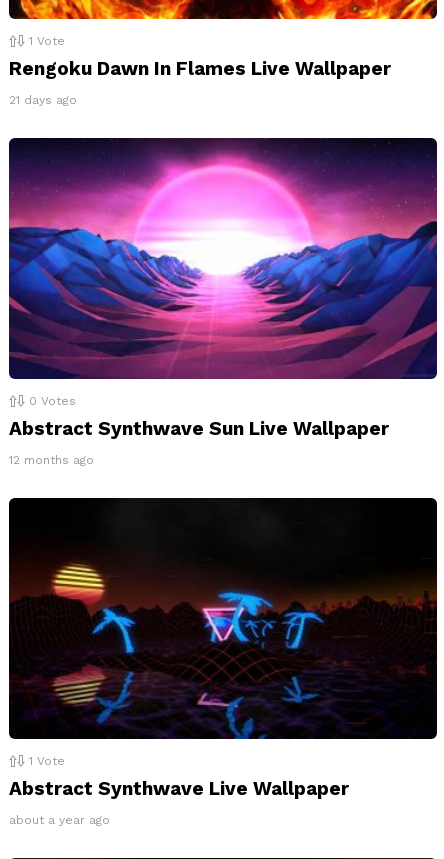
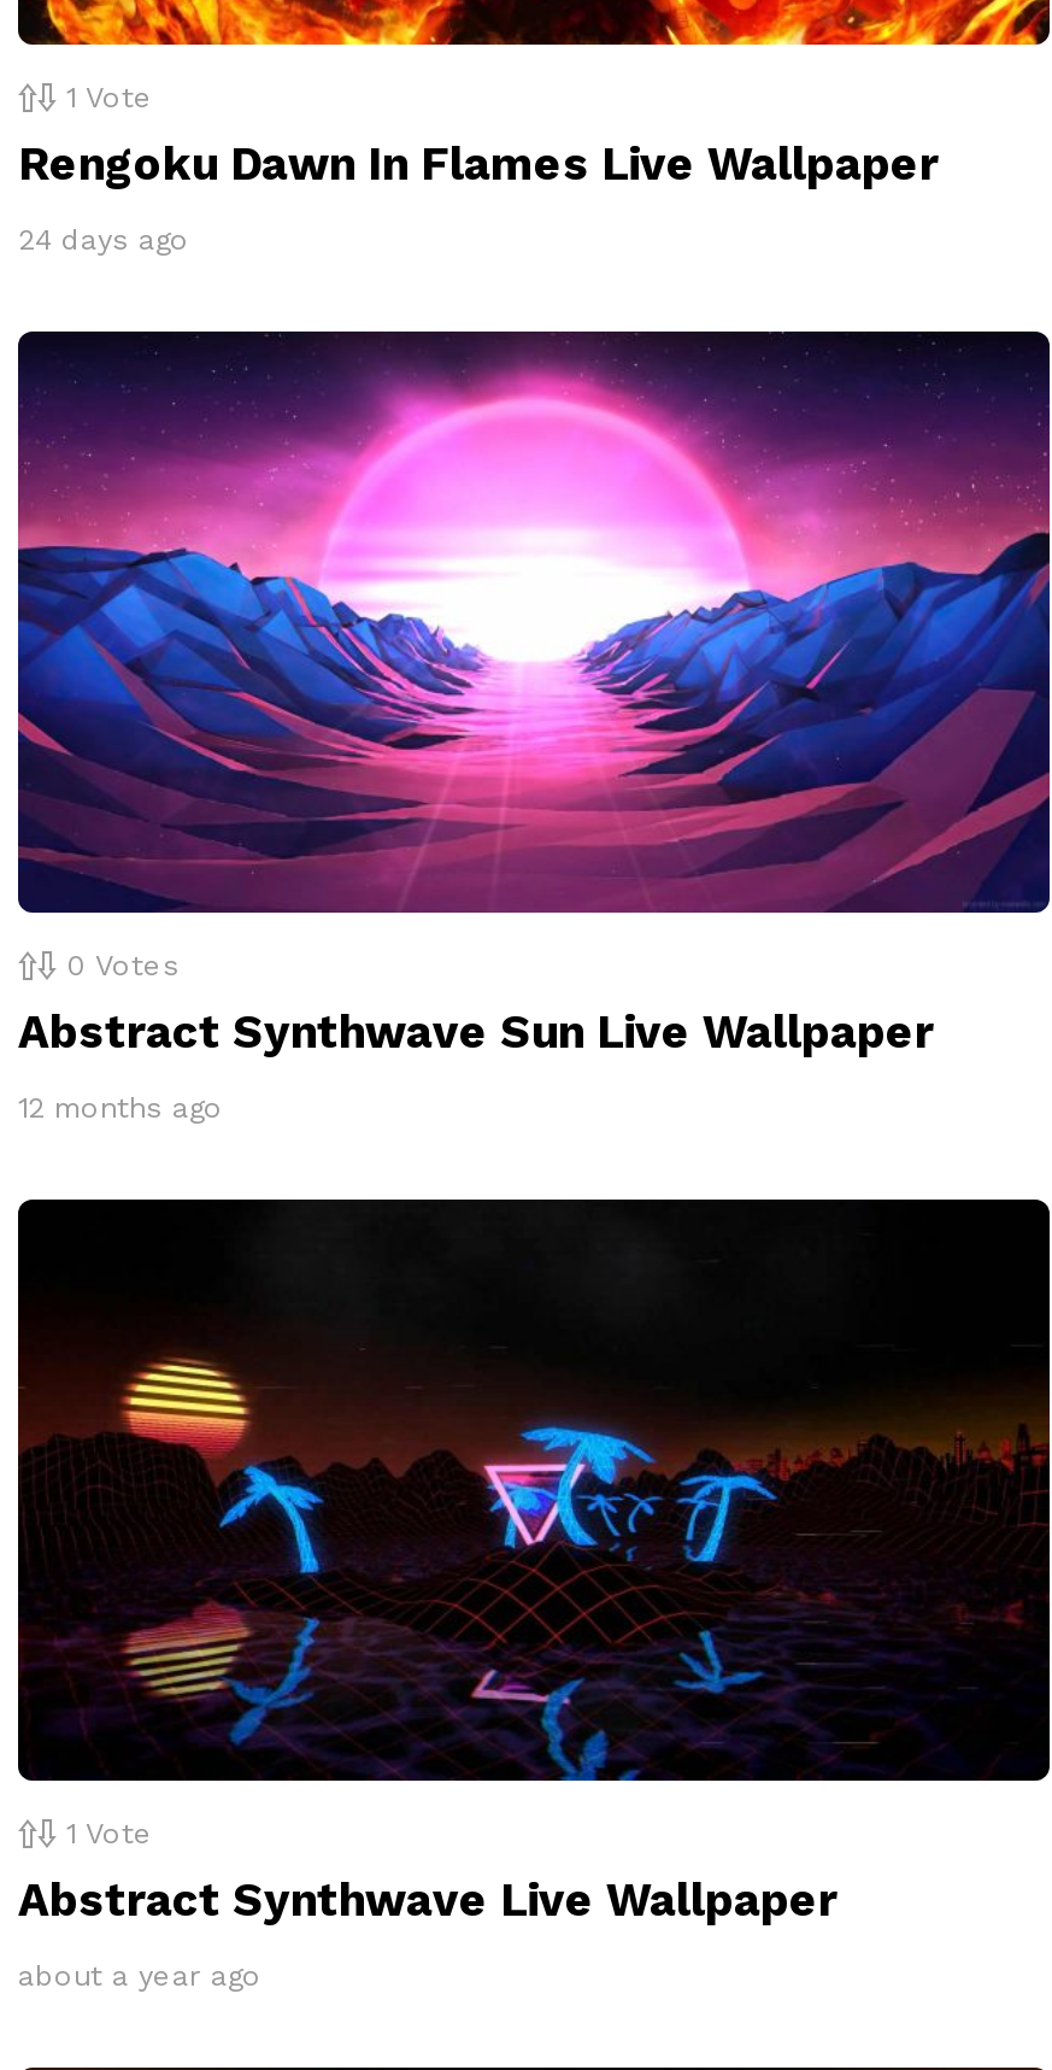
[9,93,77,107] 21 days ago -> [18,223,189,257] 24 days ago

